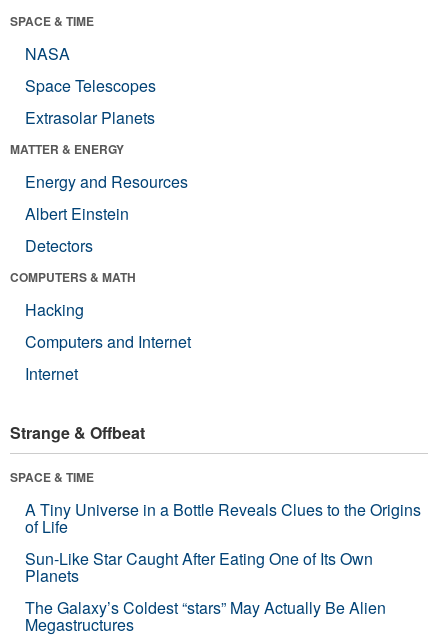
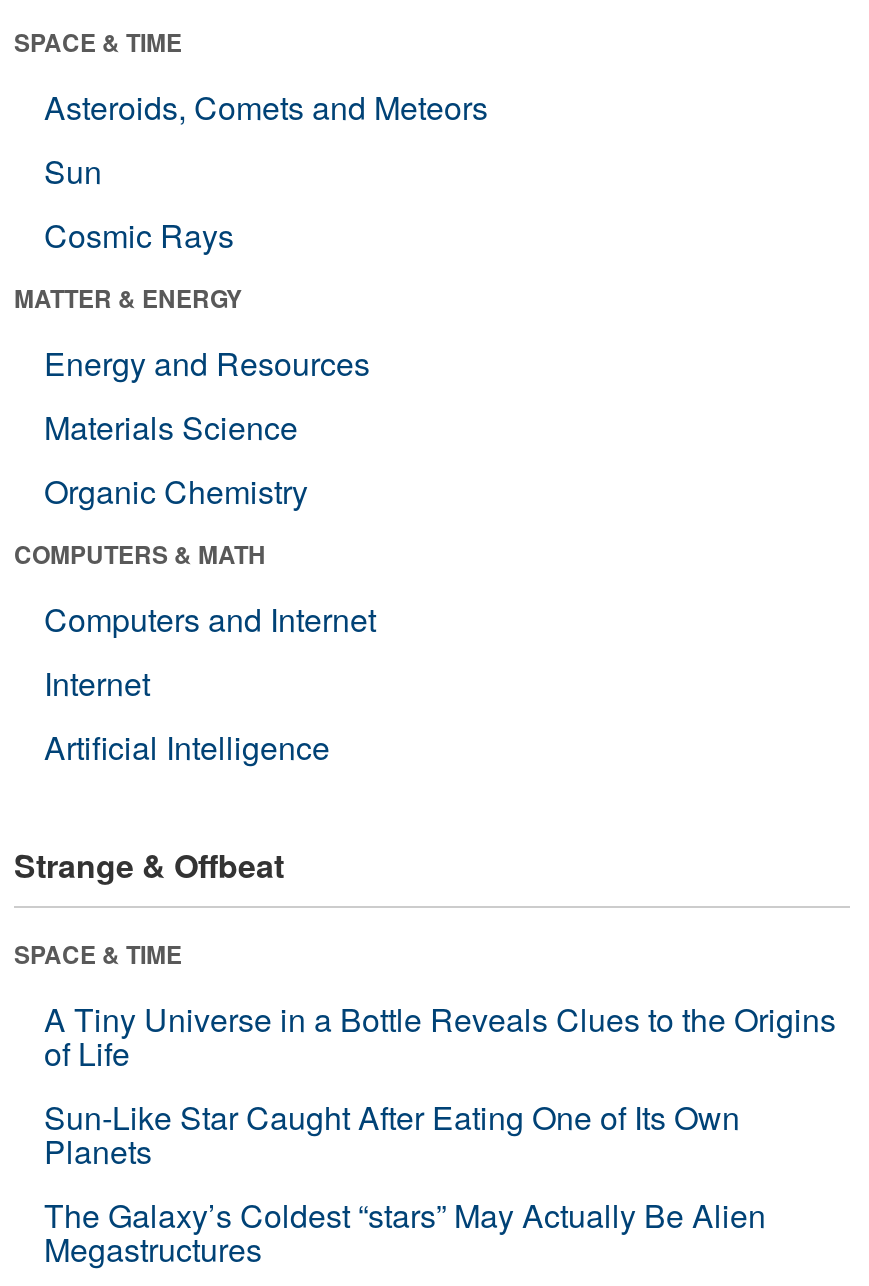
[25,42,156,129] NASA | Space Telescopes | Extrasolar Planets -> [44,84,488,258] Asteroids, Comets and Meteors | Sun | Cosmic Rays
[25,202,129,257] Albert Einstein | Detectors -> [44,404,308,514] Materials Science | Organic Chemistry
[25,298,84,321] Hacking -> none
moved [25,330,191,385] -> [44,596,376,706]: Computers and Internet | Internet
none -> [44,724,330,770] Artificial Intelligence

